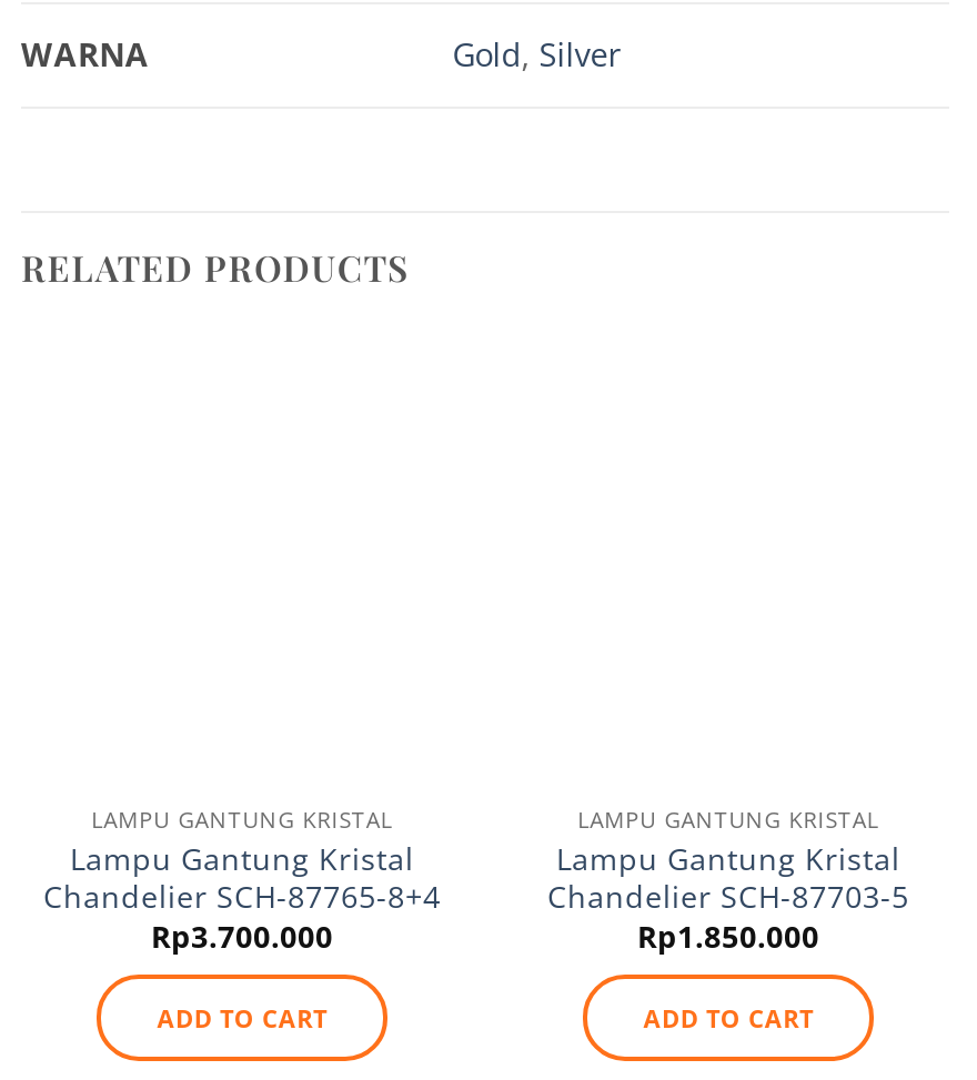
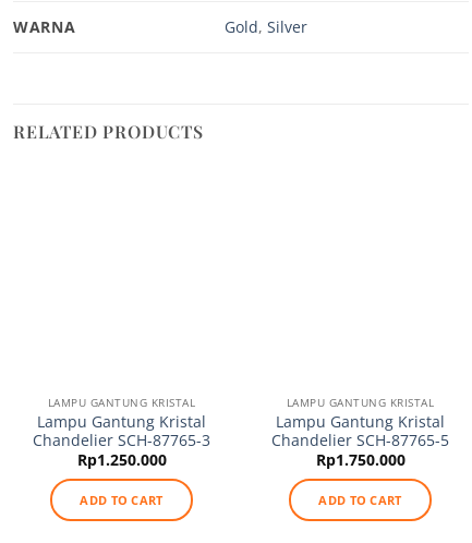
[43,874,441,916] Chandelier SCH-87765-8+4 -> [33,429,210,450] Chandelier SCH-87765-3
[547,874,909,916] Chandelier SCH-87703-5 -> [271,429,449,450] Chandelier SCH-87765-5
[151,915,333,957] Rp3.700.000 -> [77,449,166,470] Rp1.250.000
[637,915,819,957] Rp1.850.000 -> [316,449,405,470] Rp1.750.000

